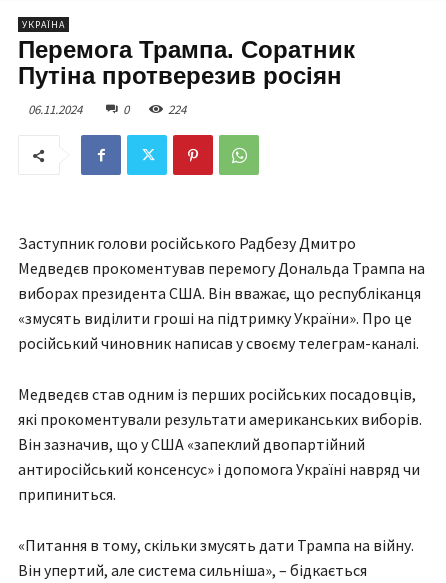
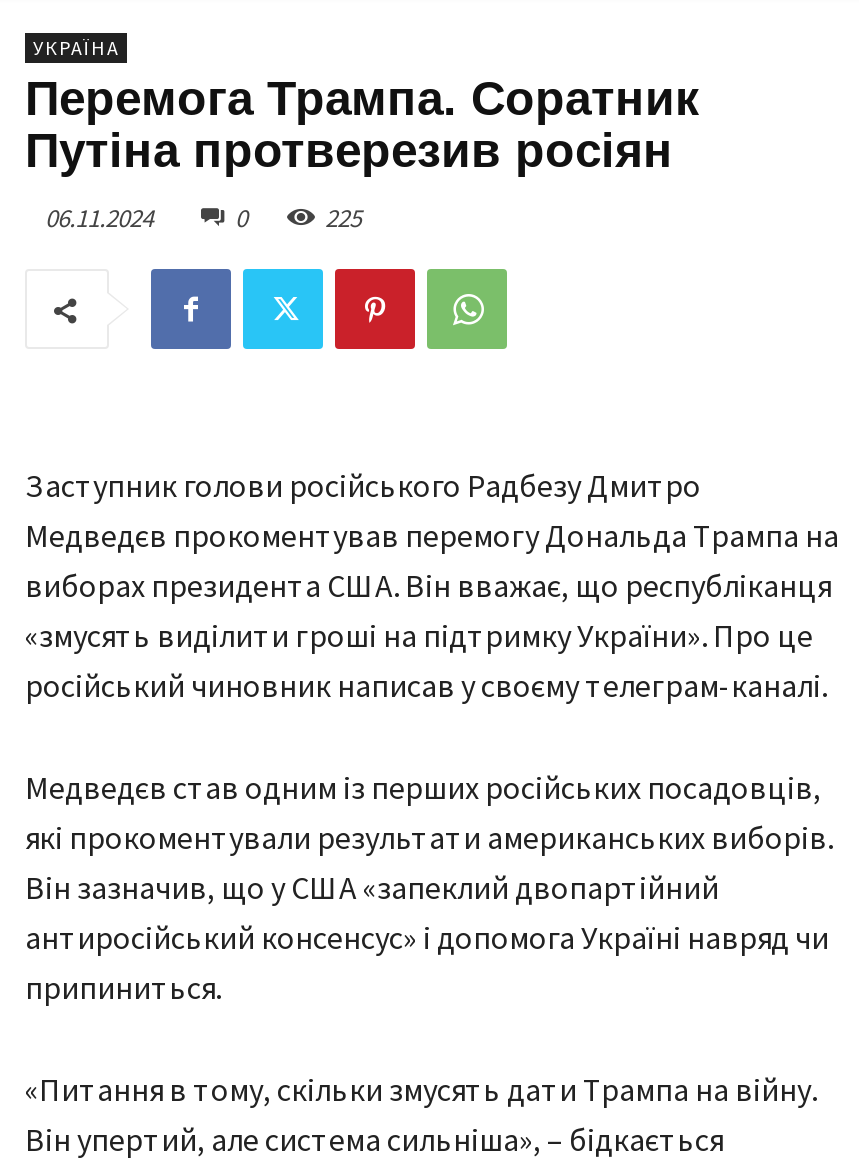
[168,100,186,117] 224 -> [325,200,361,234] 225

